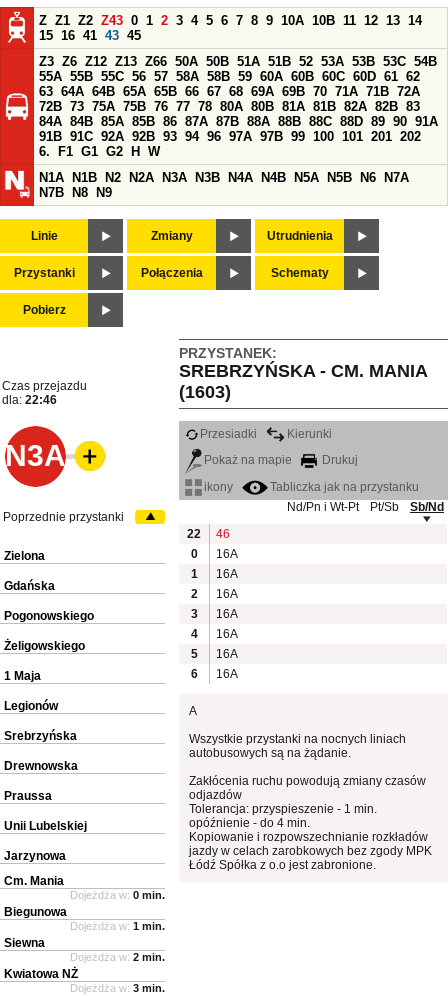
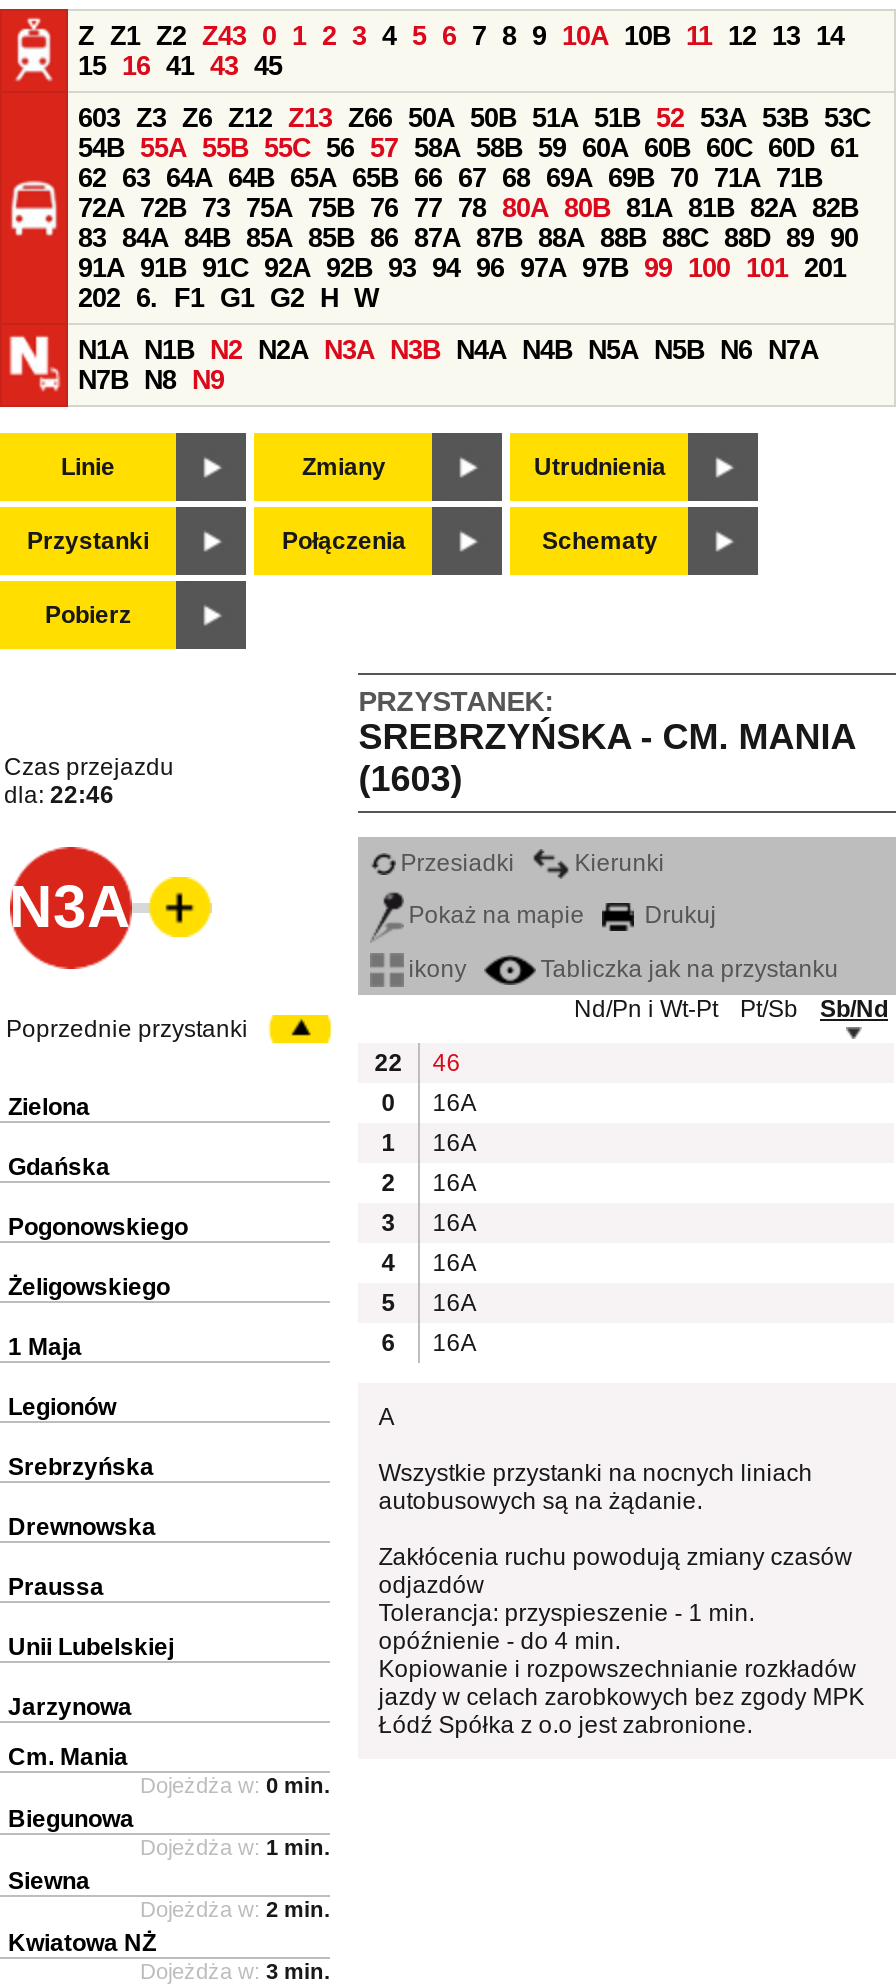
[39,54,438,159] Z3 Z6 Z12 Z13 Z66 50A 50B 51A 51B 52 53A 53B 53C 54B | 55A 55B 55C 56 57 58A 58B 59 60A 60B 60C 60D 61 62 | 63 64A 64B 65A 65B 66 67 68 69A 69B 70 71A 71B 72A | 72B 73 75A 75B 76 77 78 80A 80B 81A 81B 82A 82B 83 | 84A 84B 85A 85B 86 87A 87B 88A 88B 88C 88D 89 90 91A | 91B 91C 92A 92B 93 94 96 97A 97B 99 100 101 201 202 | 6. F1 G1 G2 H W -> [78,103,870,313] 603 Z3 Z6 Z12 Z13 Z66 50A 50B 51A 51B 52 53A 53B 53C | 54B 55A 55B 55C 56 57 58A 58B 59 60A 60B 60C 60D 61 | 62 63 64A 64B 65A 65B 66 67 68 69A 69B 70 71A 71B | 72A 72B 73 75A 75B 76 77 78 80A 80B 81A 81B 82A 82B | 83 84A 84B 85A 85B 86 87A 87B 88A 88B 88C 88D 89 90 | 91A 91B 91C 92A 92B 93 94 96 97A 97B 99 100 101 201 | 202 6. F1 G1 G2 H W

